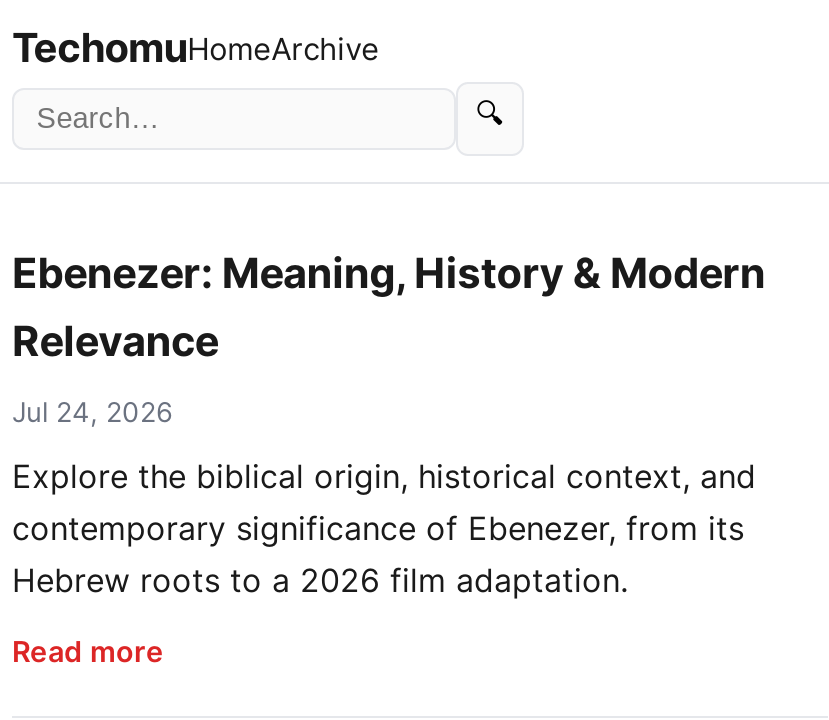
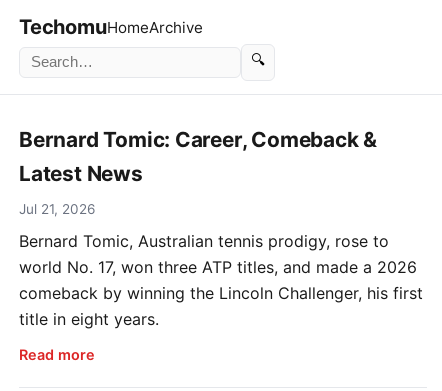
[12,249,765,367] Ebenezer: Meaning, History & Modern | Relevance -> [19,127,377,186] Bernard Tomic: Career, Comeback & | Latest News
[12,396,172,428] Jul 24, 2026 -> [19,201,95,217] Jul 21, 2026
[12,456,756,600] Explore the biblical origin, historical context, and | contemporary significance of Ebenezer, from its | Hebrew roots to a 2026 film adaptation. -> [19,231,423,329] Bernard Tomic, Australian tennis prodigy, rose to | world No. 17, won three ATP titles, and made a 2026 | comeback by winning the Lincoln Challenger, his first | title in eight years.

